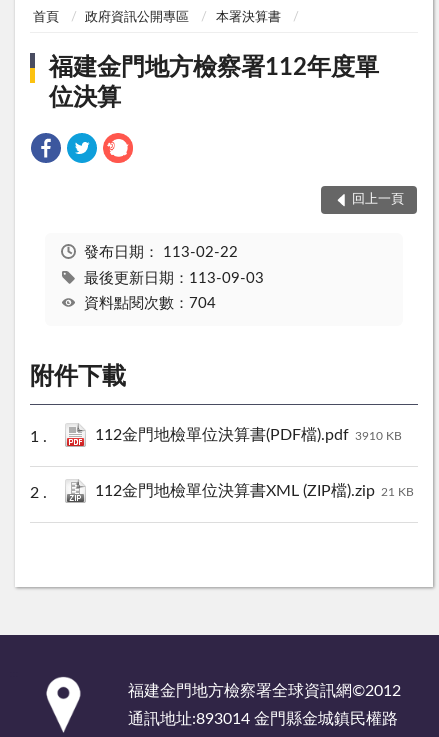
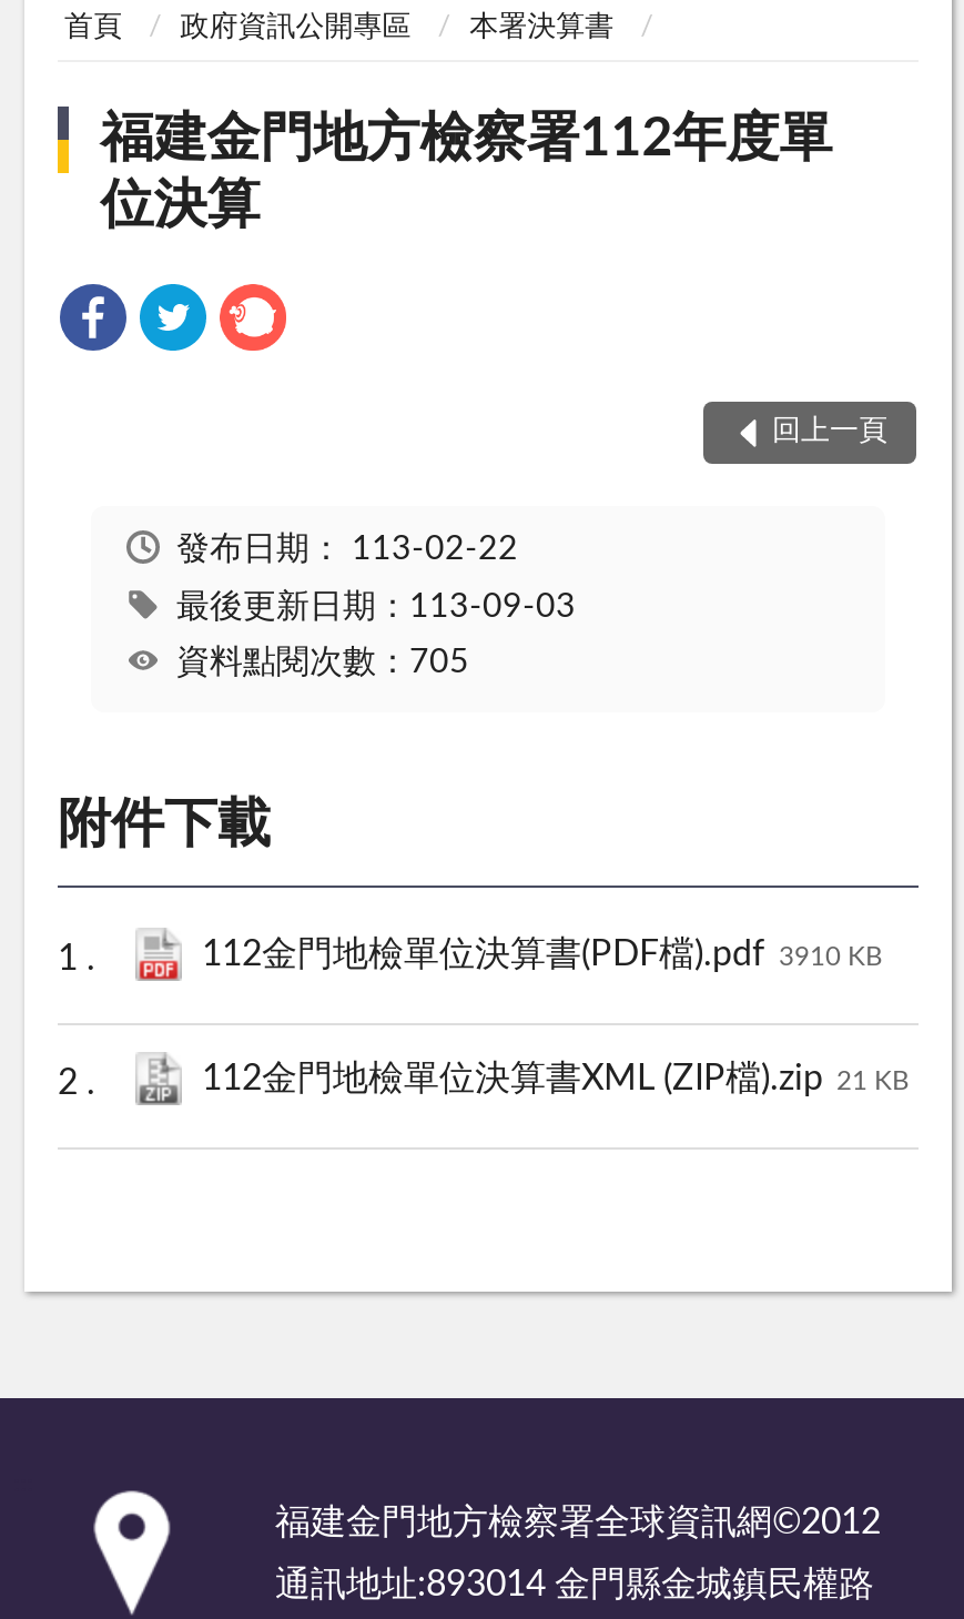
[83,296,215,311] 資料點閱次數：704 -> [176,646,469,679] 資料點閱次數：705

